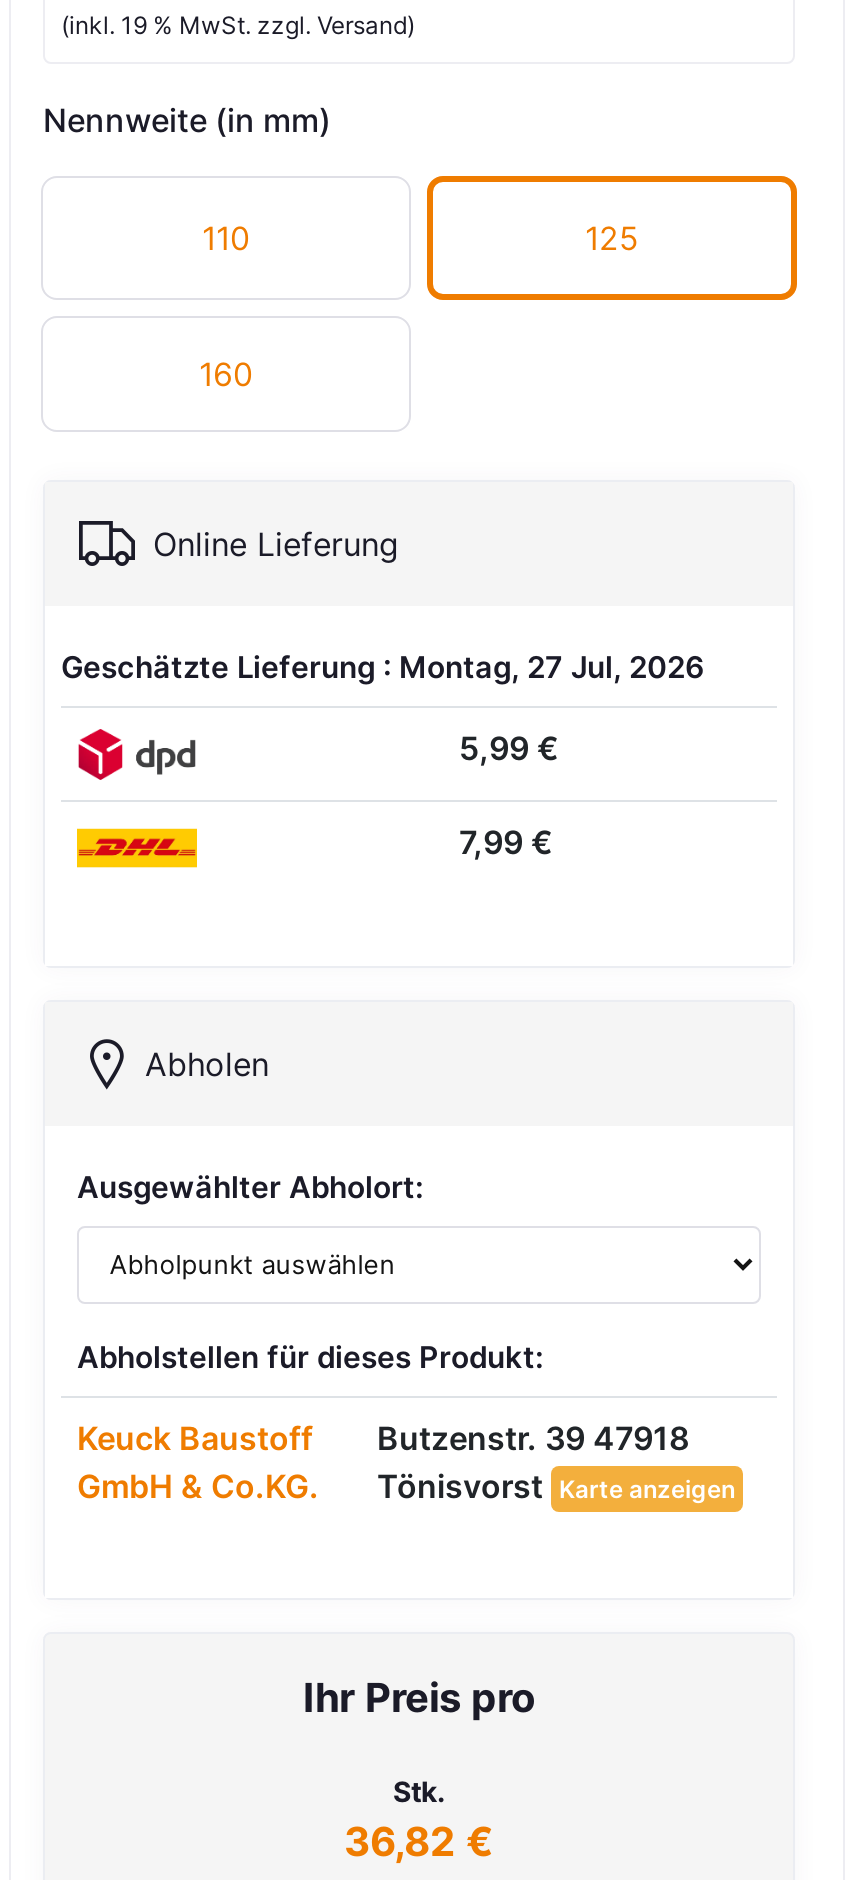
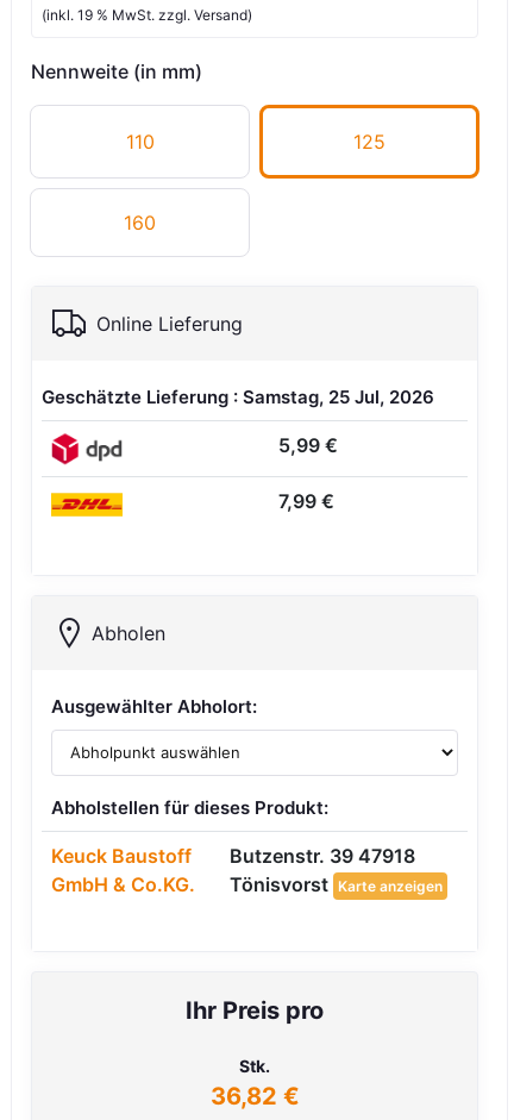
[61,648,705,686] Geschätzte Lieferung : Montag, 27 Jul, 2026 -> [42,386,434,408] Geschätzte Lieferung : Samstag, 25 Jul, 2026

